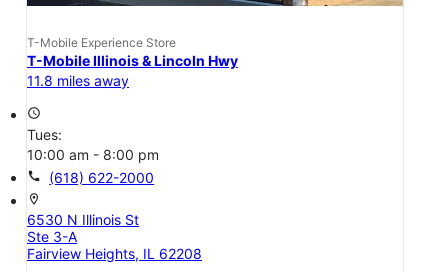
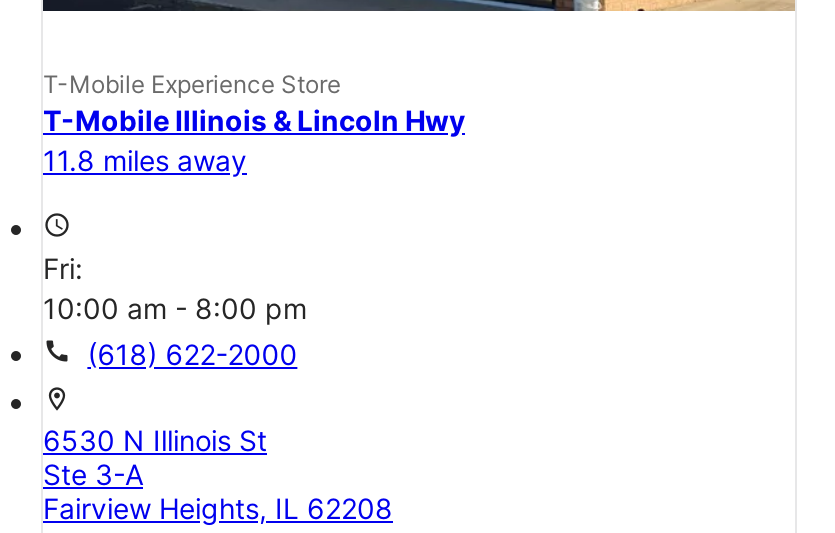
[27,126,66,143] Tues: -> [43,252,91,286] Fri:

